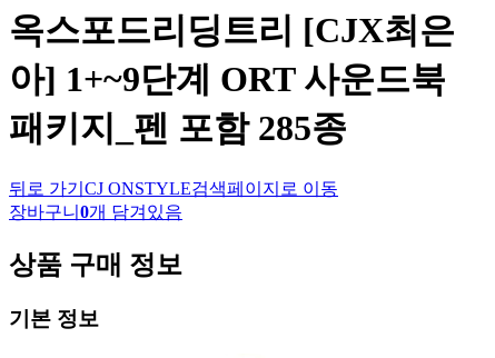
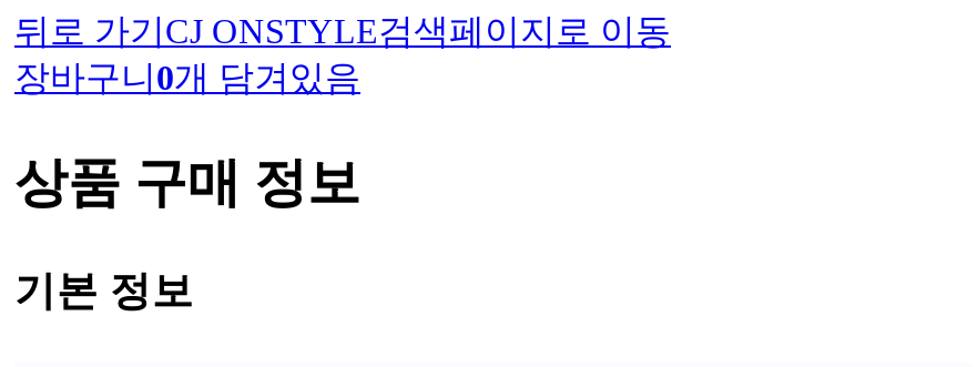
[9,10,455,148] 옥스포드리딩트리 [CJX최은 | 아] 1+~9단계 ORT 사운드북 | 패키지_펜 포함 285종 -> none

